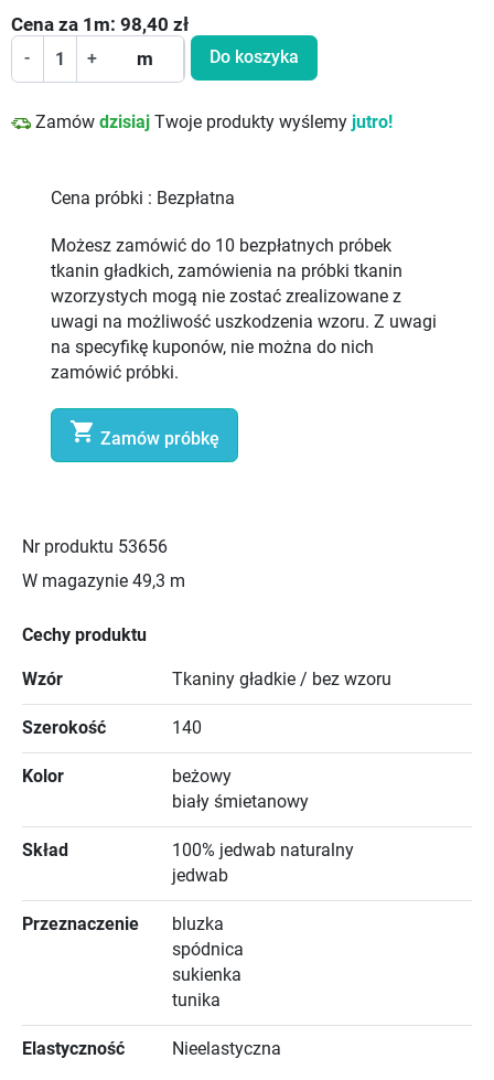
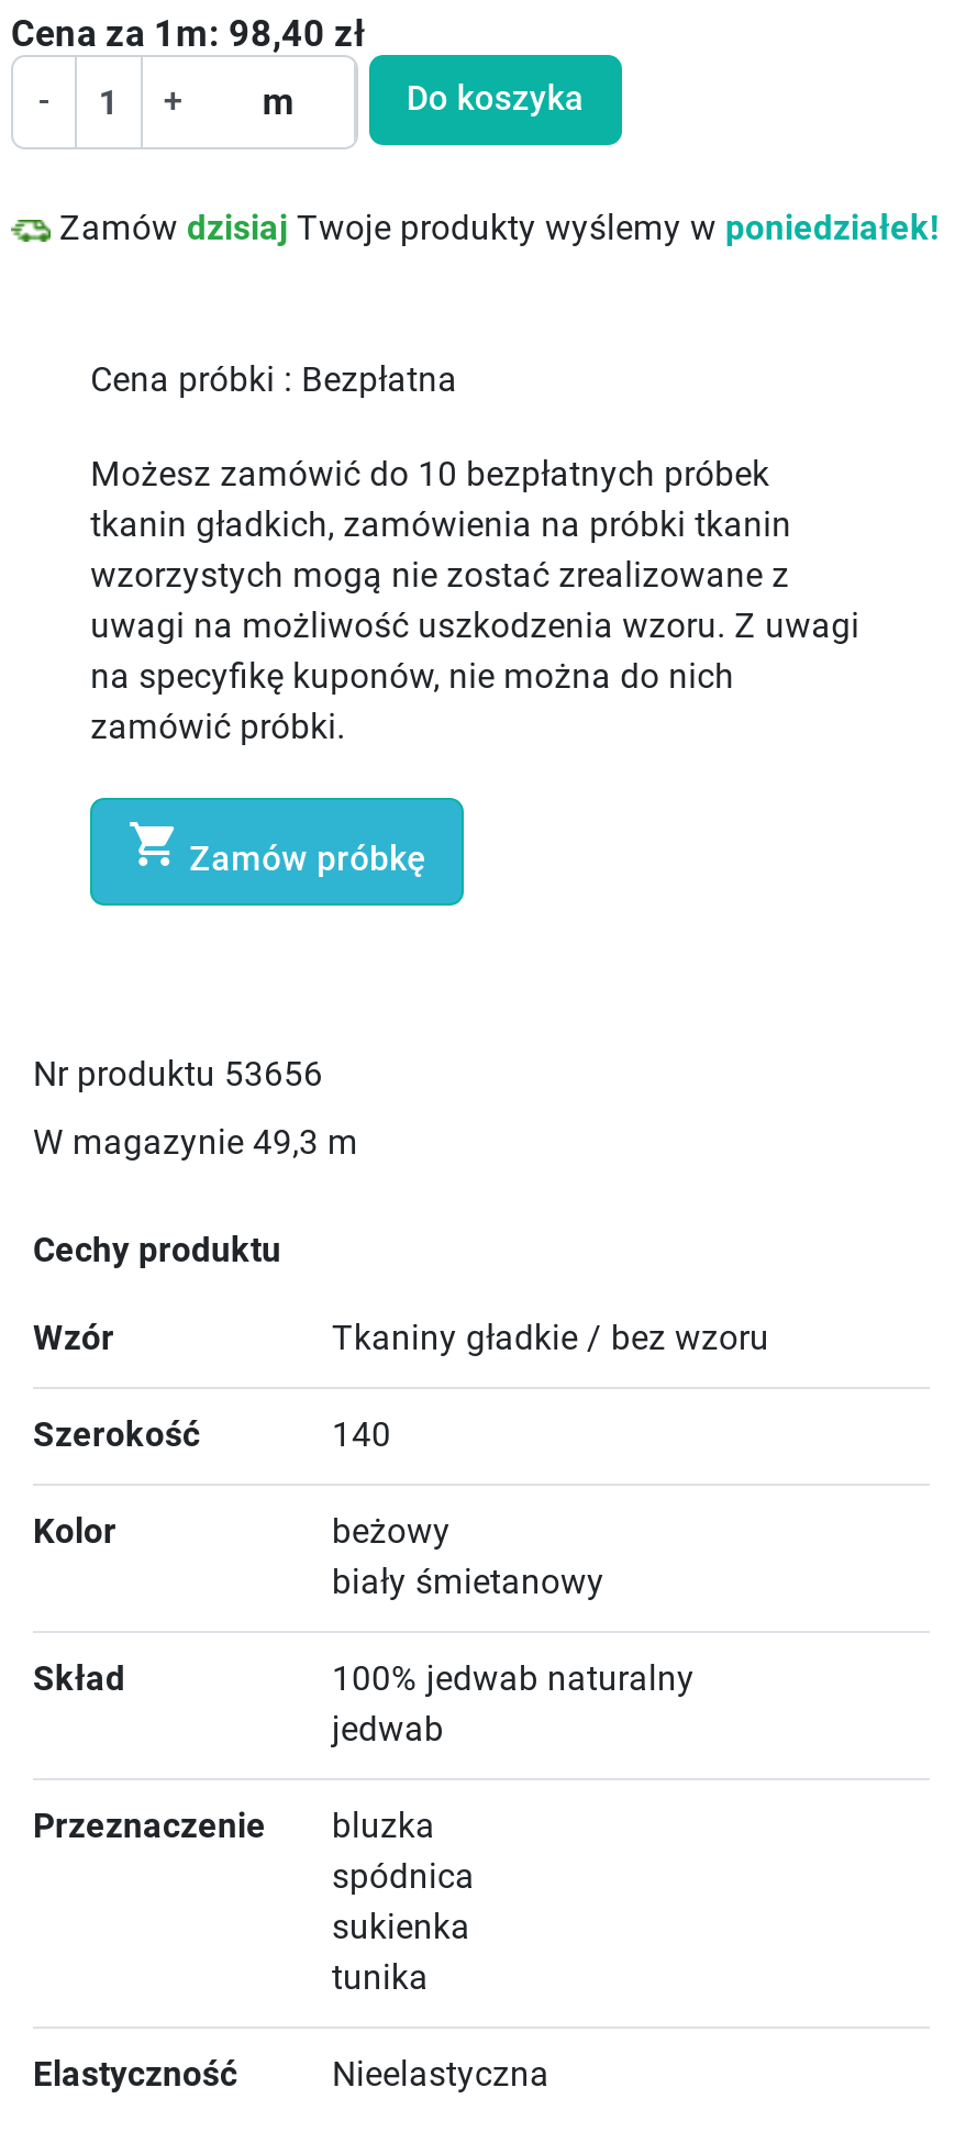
[31,113,393,133] Zamów dzisiaj Twoje produkty wyślemy jutro! -> [51,210,939,249] Zamów dzisiaj Twoje produkty wyślemy w poniedziałek!

